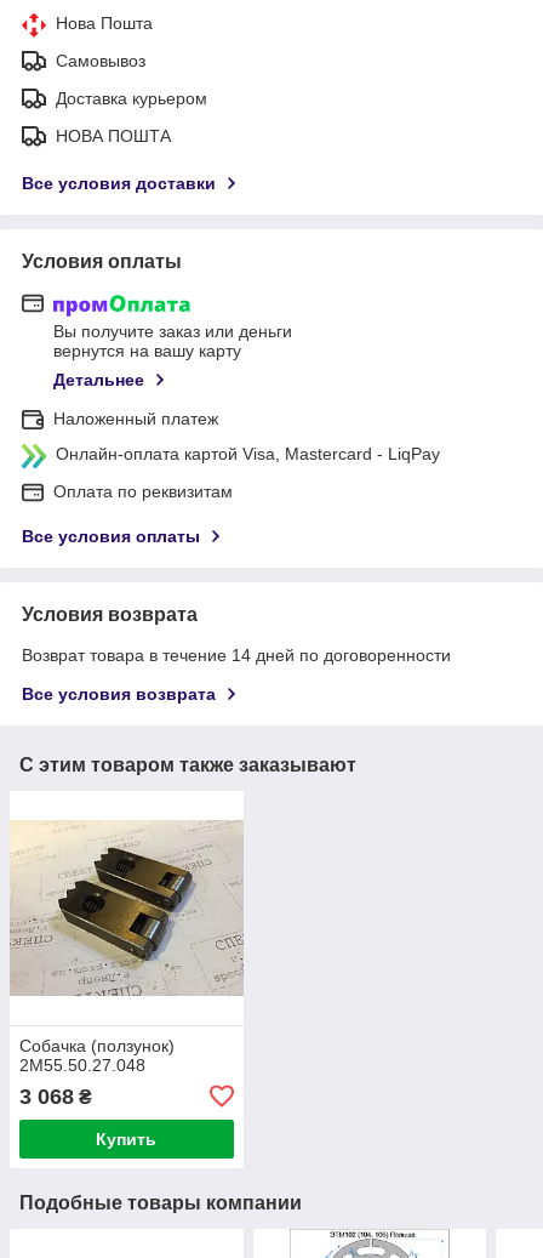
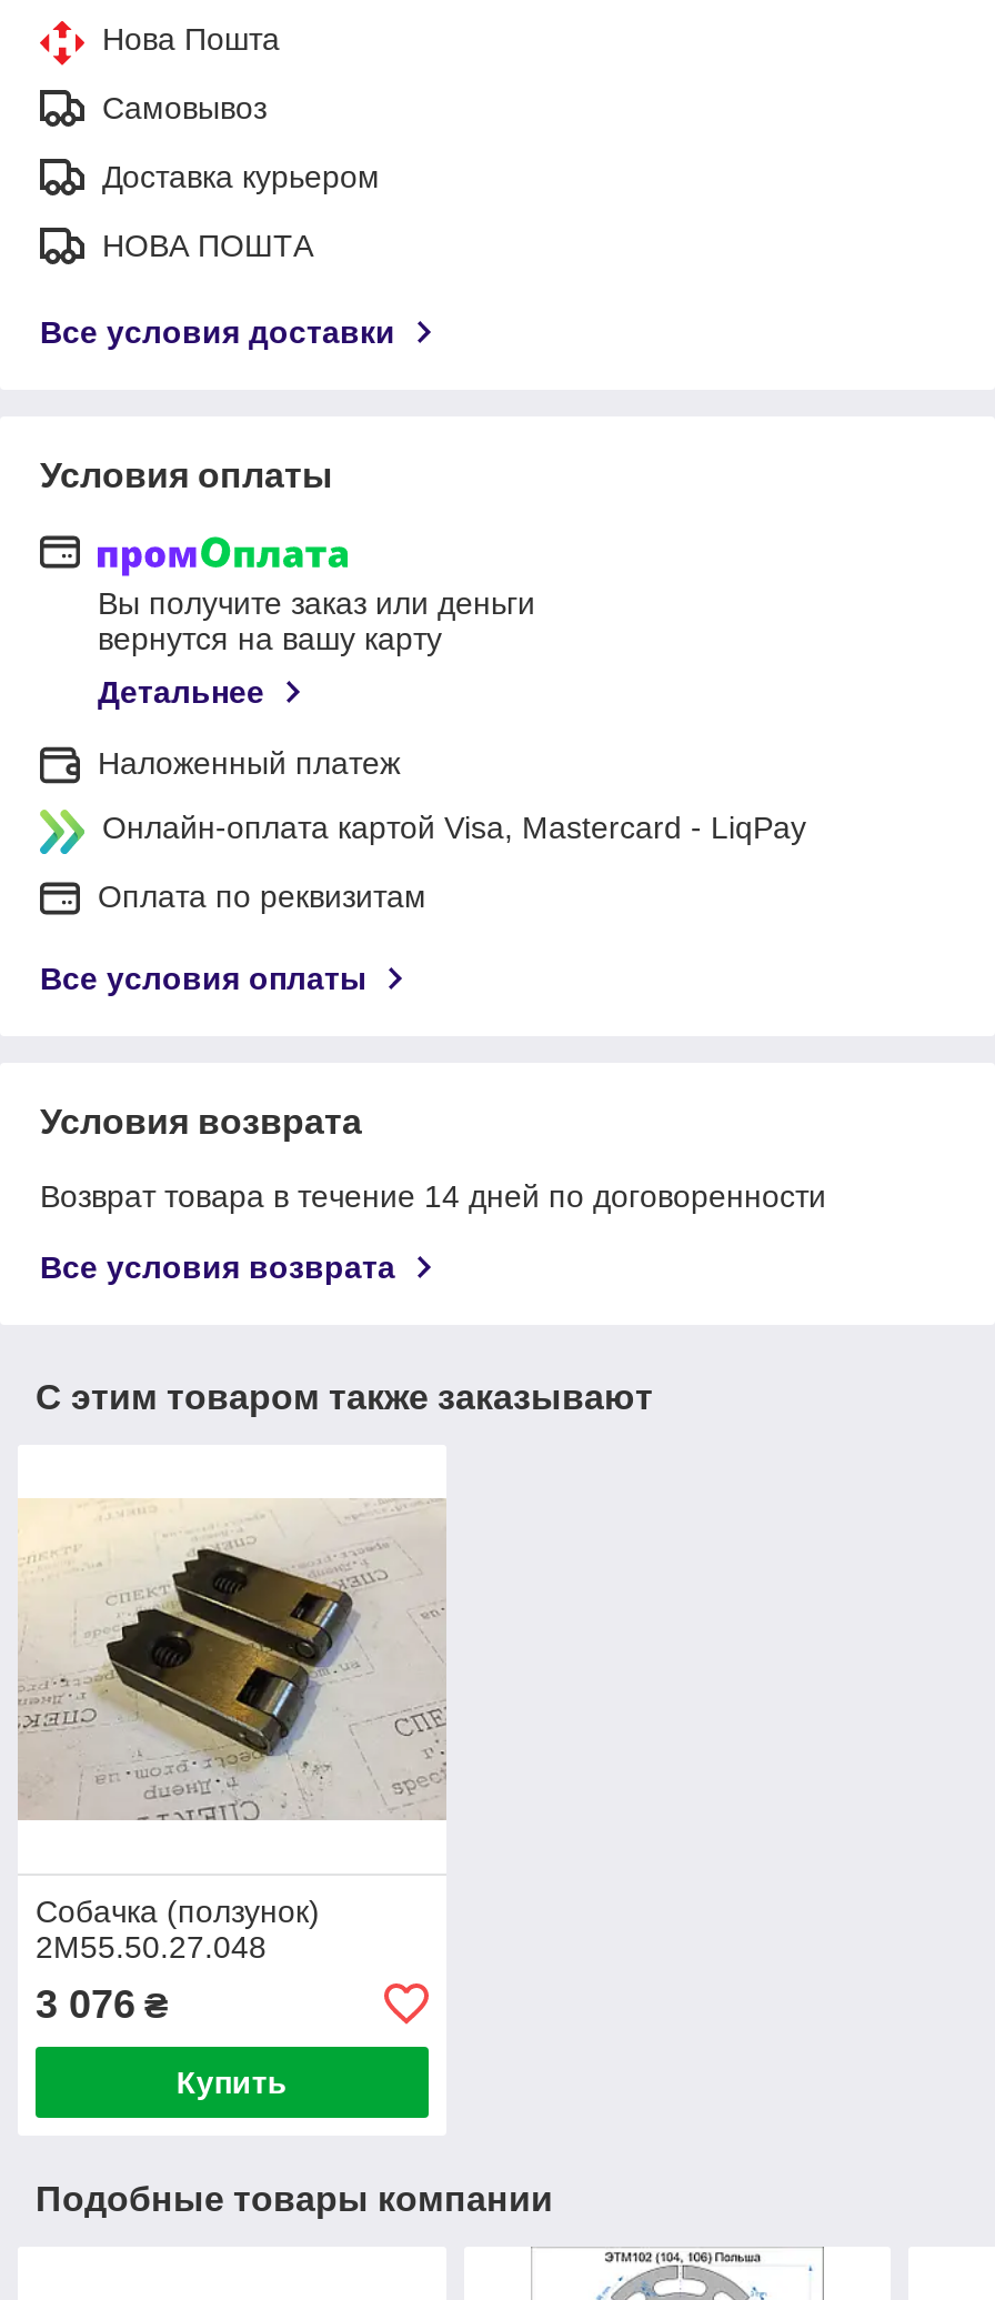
[19,1084,92,1109] 3 068 ₴ -> [36,1982,169,2026] 3 076 ₴

